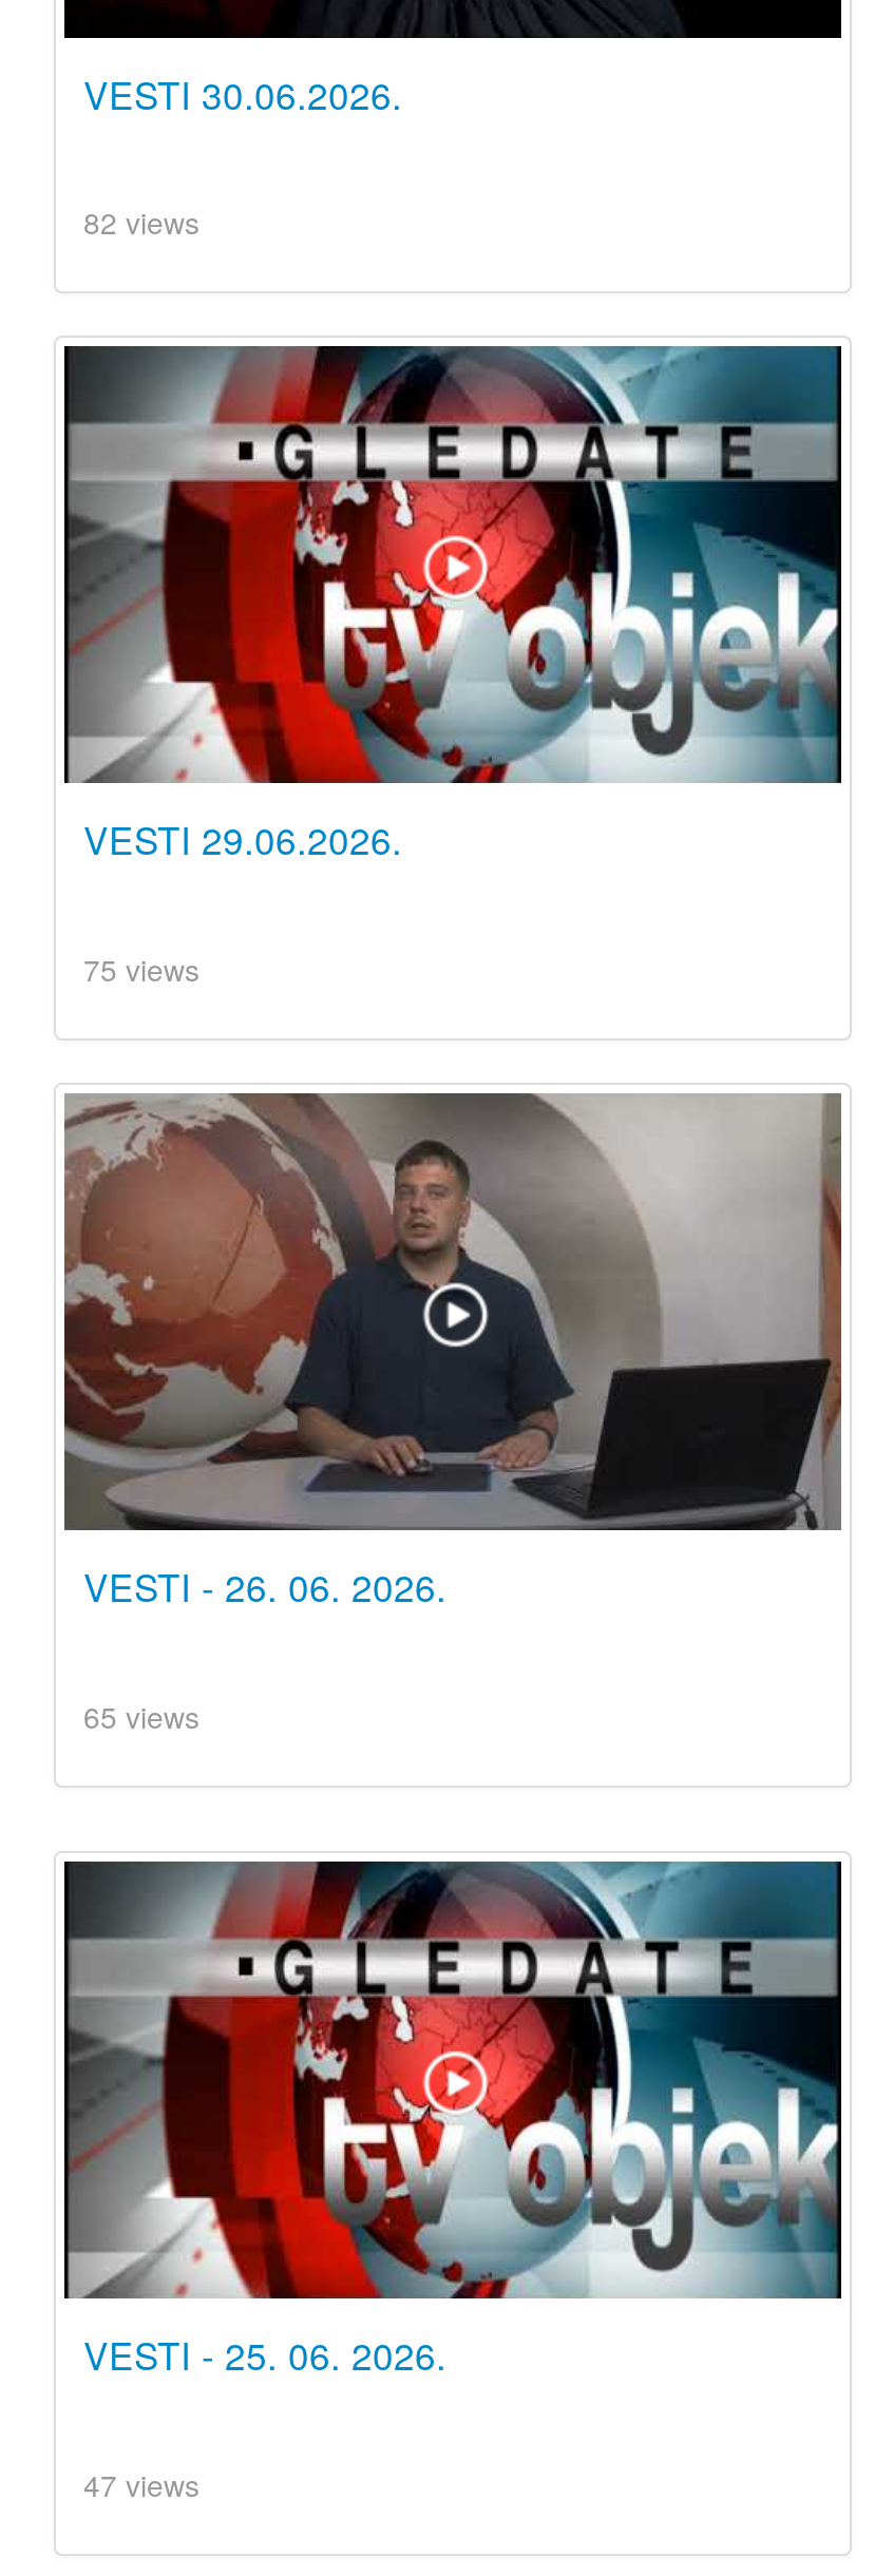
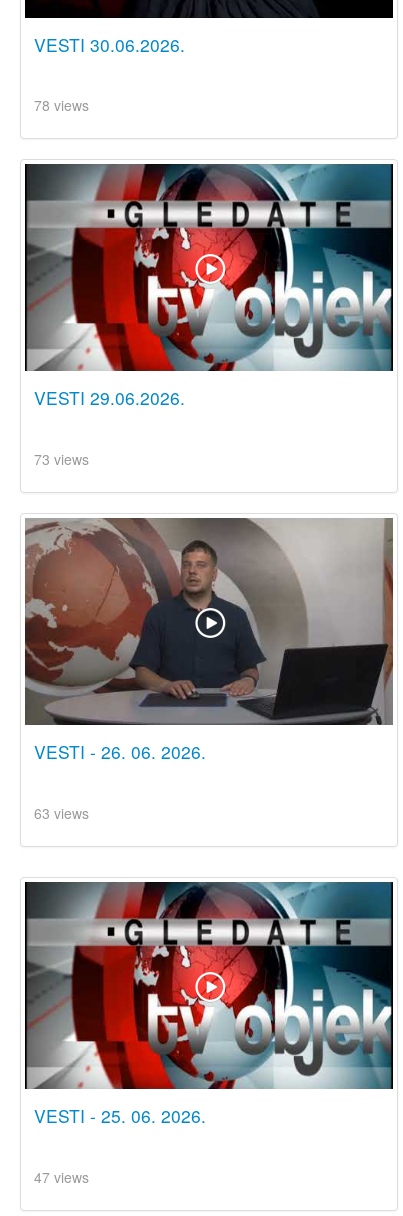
[83,201,199,244] 82 views -> [34,95,89,115] 78 views
[83,948,199,990] 75 views -> [34,449,89,469] 73 views
[83,1695,199,1737] 65 views -> [34,803,89,823] 63 views

